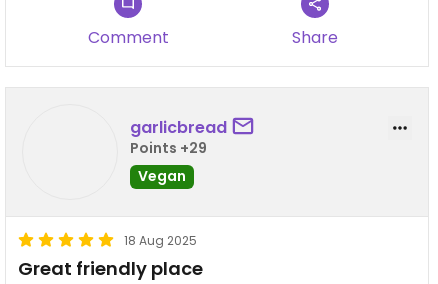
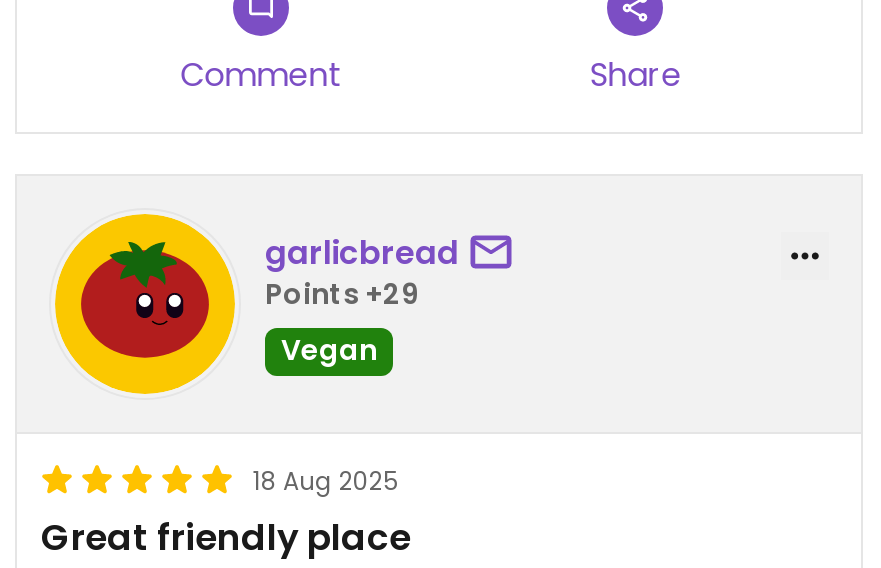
none -> [53,212,237,396] [image]

